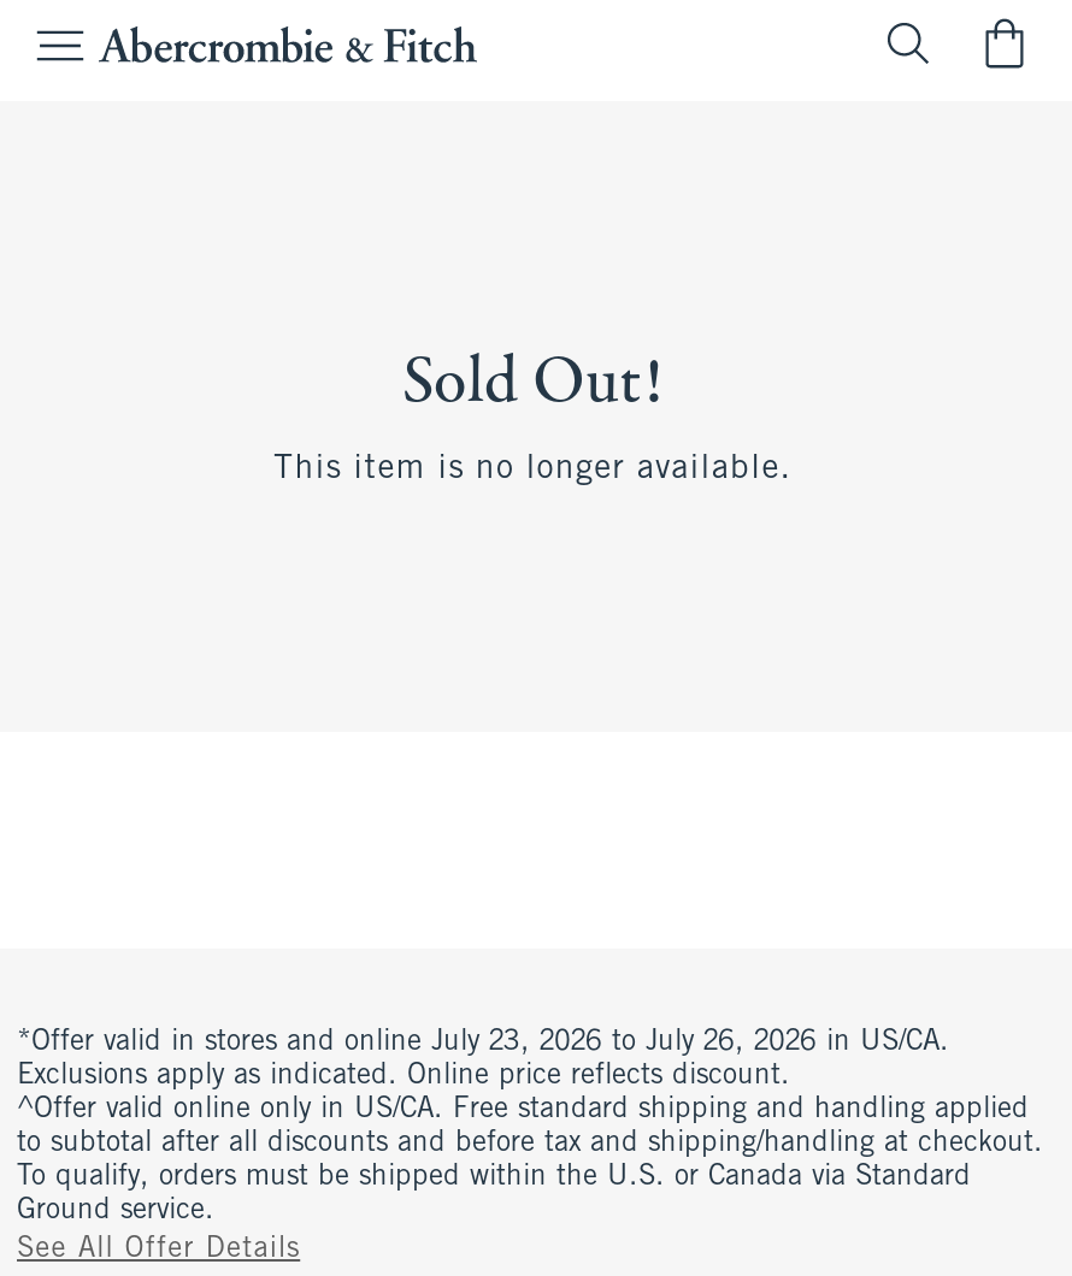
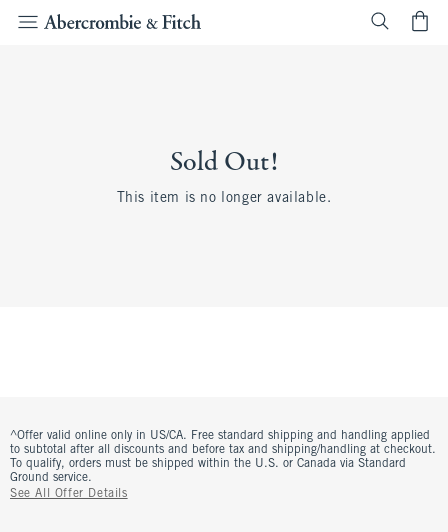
[17,1028,949,1091] *Offer valid in stores and online July 23, 2026 to July 26, 2026 in US/CA. | Exclusions apply as indicated. Online price reflects discount. -> none

